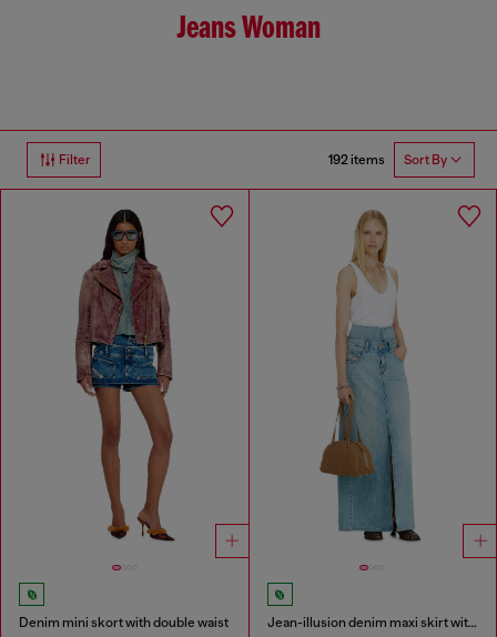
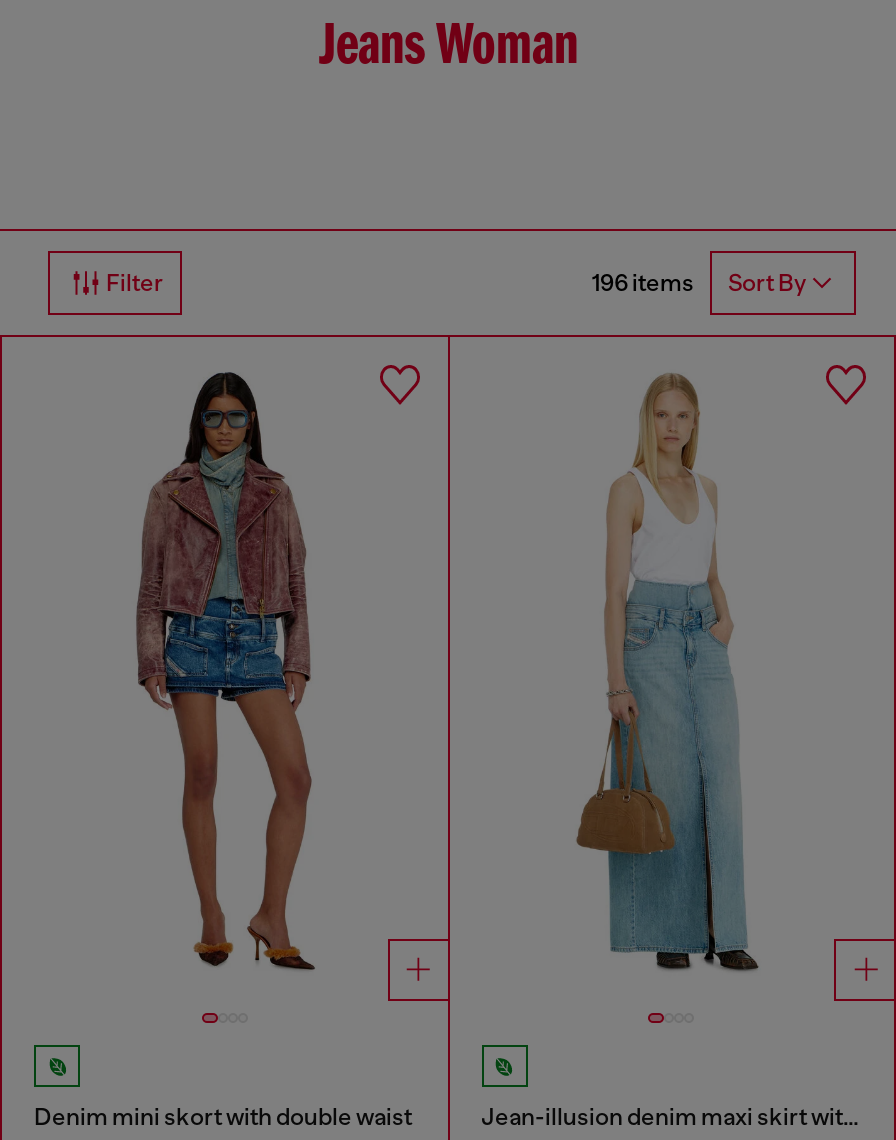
[328,152,447,168] 192 items Sort By -> [592,269,806,298] 196 items Sort By

